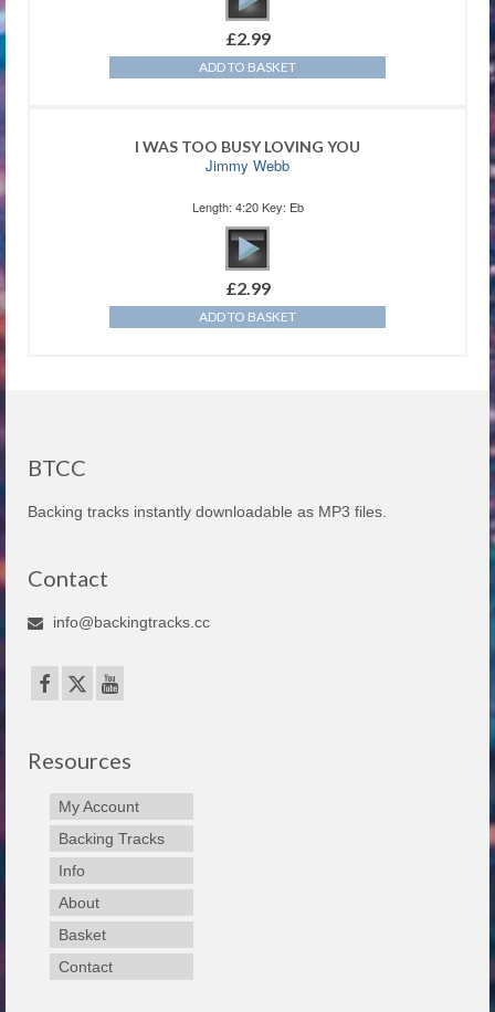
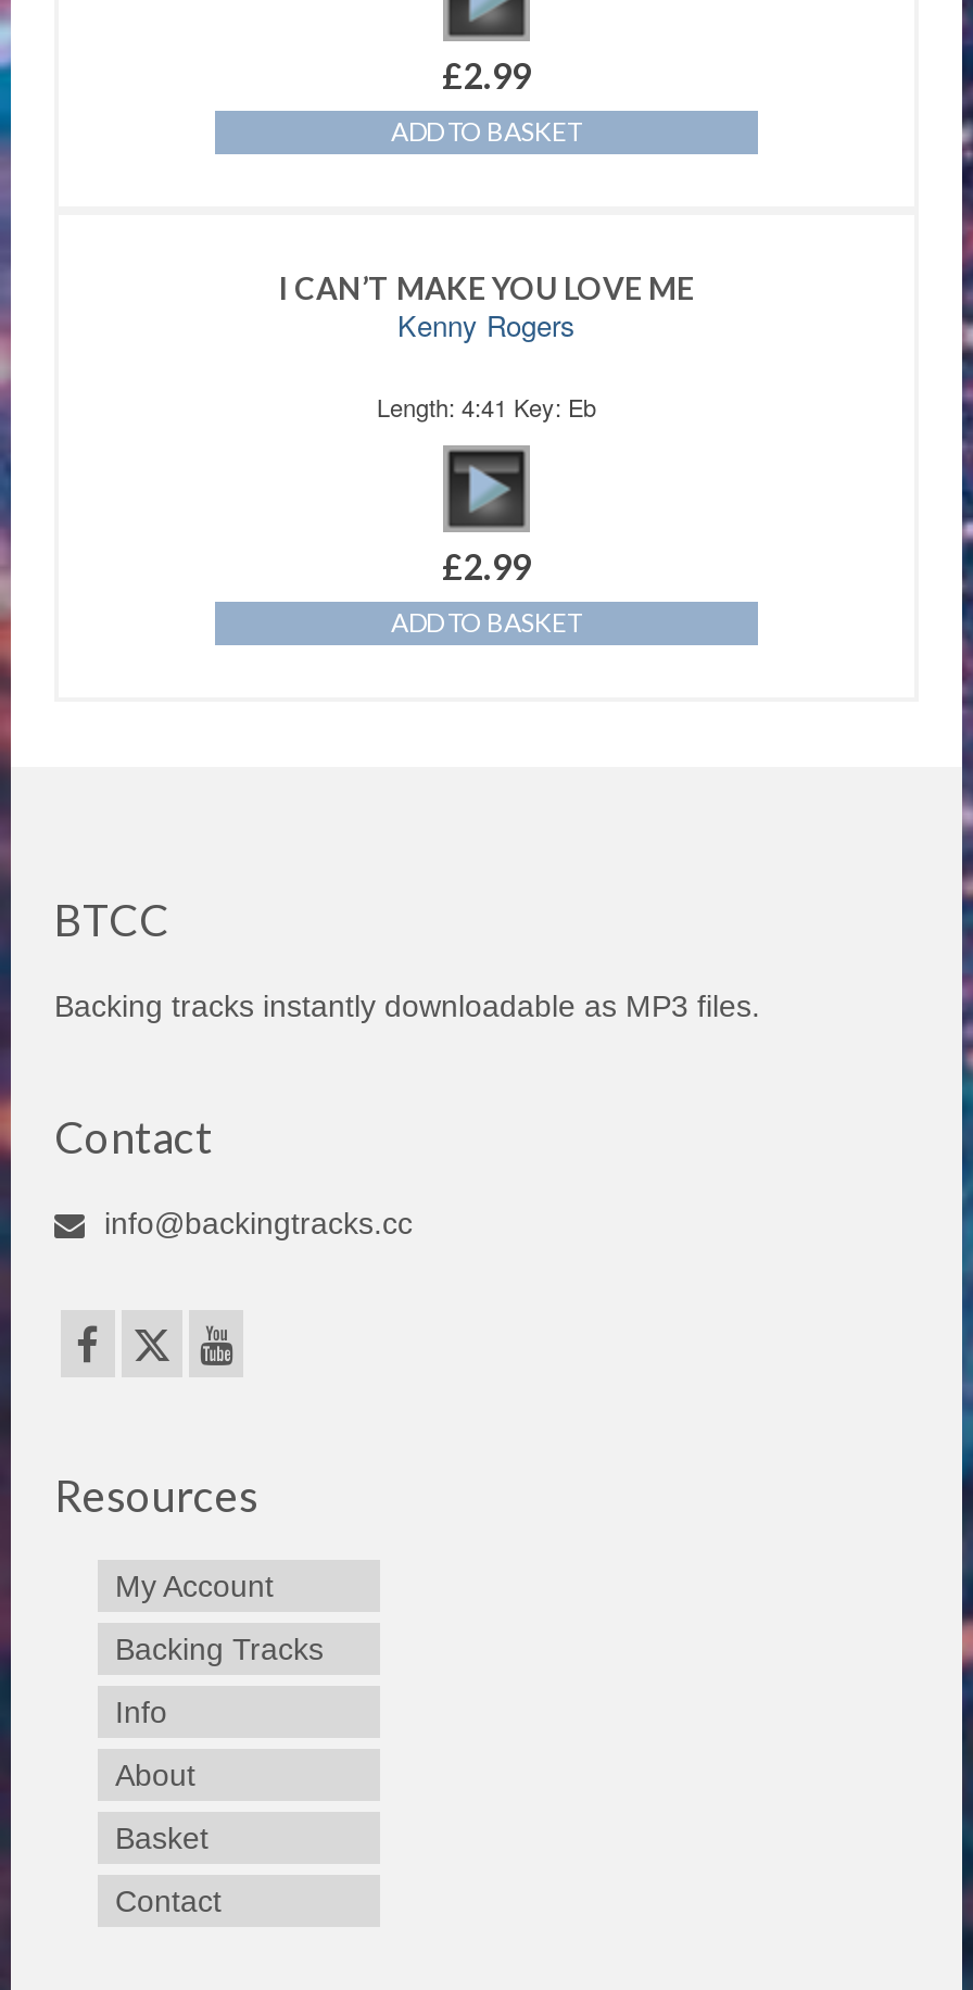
[135,137,360,176] I WAS TOO BUSY LOVING YOU | Jimmy Webb -> [279,269,694,345] I CAN’T MAKE YOU LOVE ME | Kenny Rogers
[192,198,303,215] Length: 4:20 Key: Eb -> [377,389,596,424] Length: 4:41 Key: Eb

